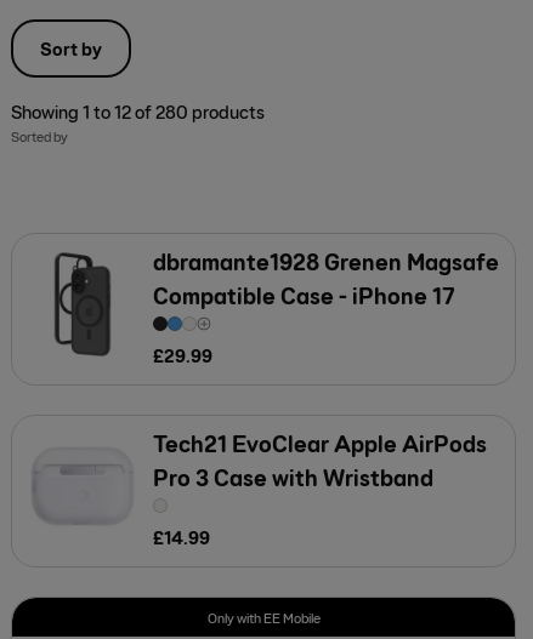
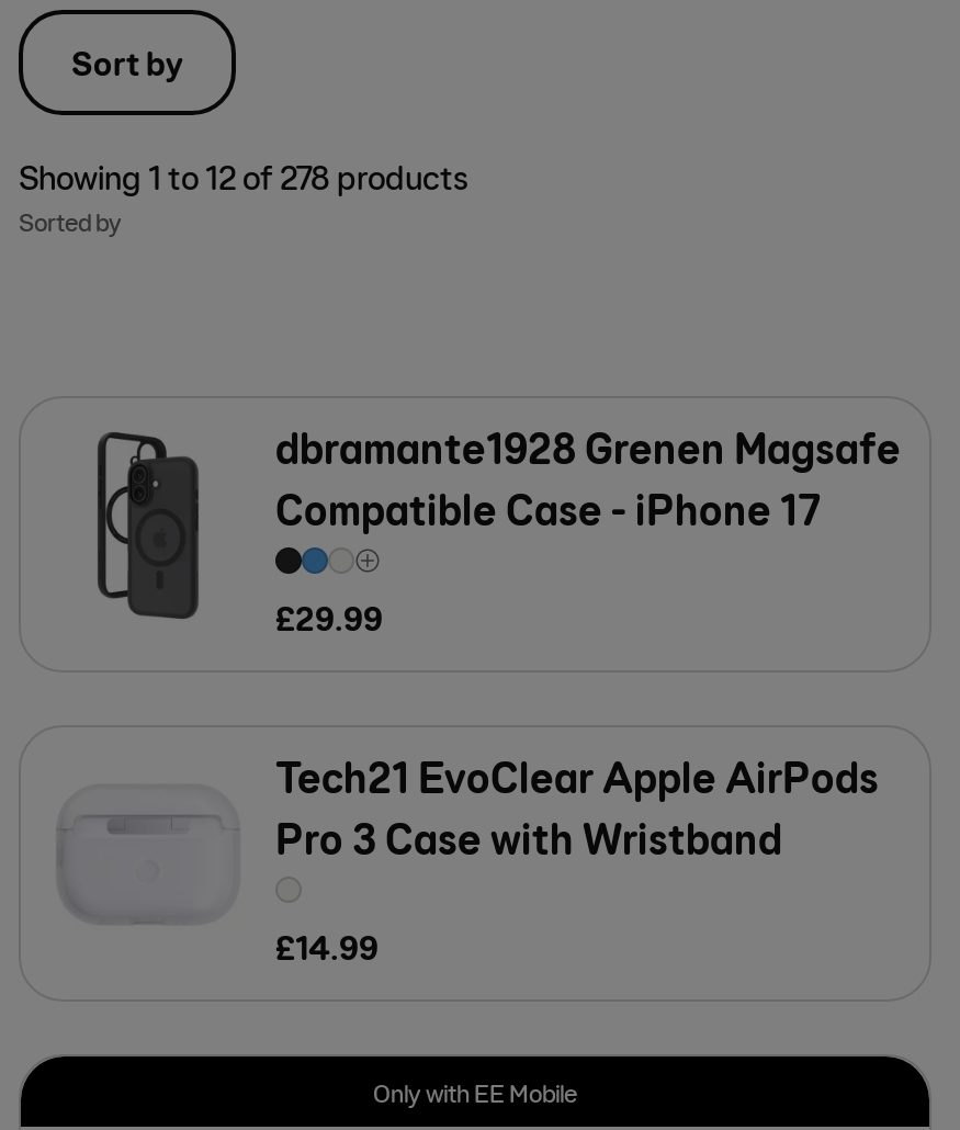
[11,99,265,122] Showing 1 to 12 of 280 products -> [19,155,468,196] Showing 1 to 12 of 278 products

